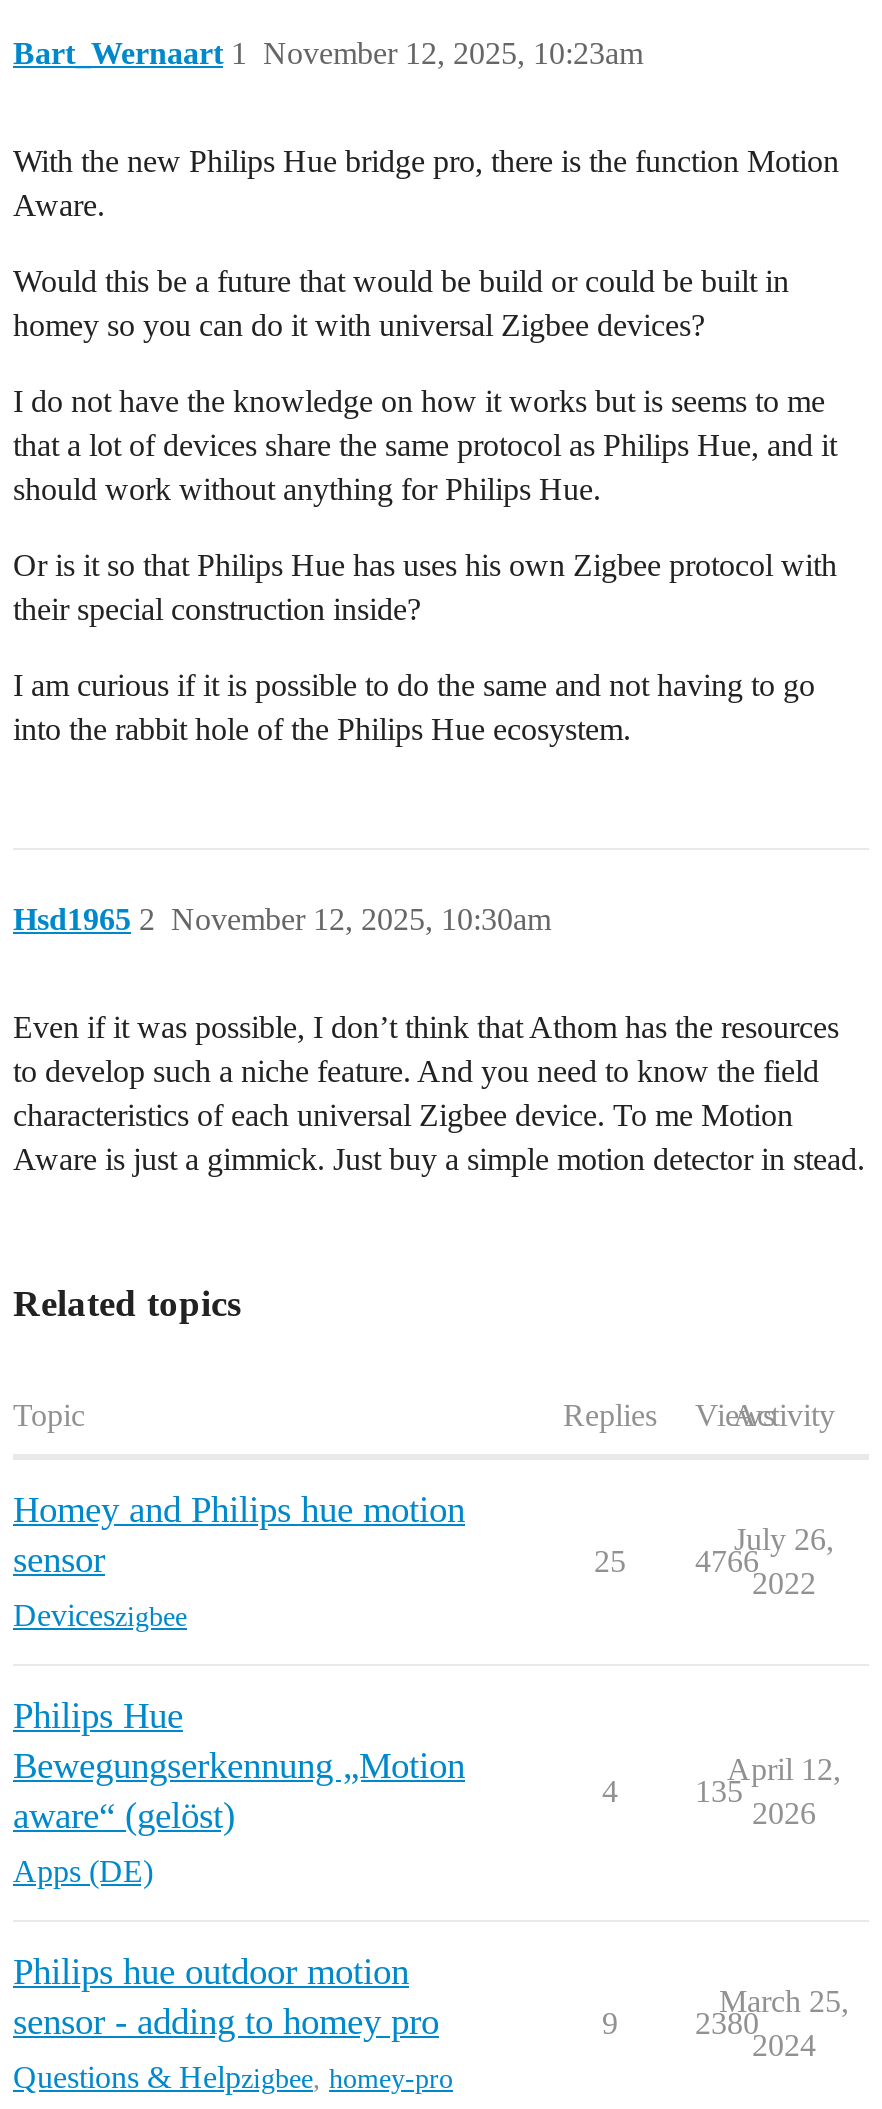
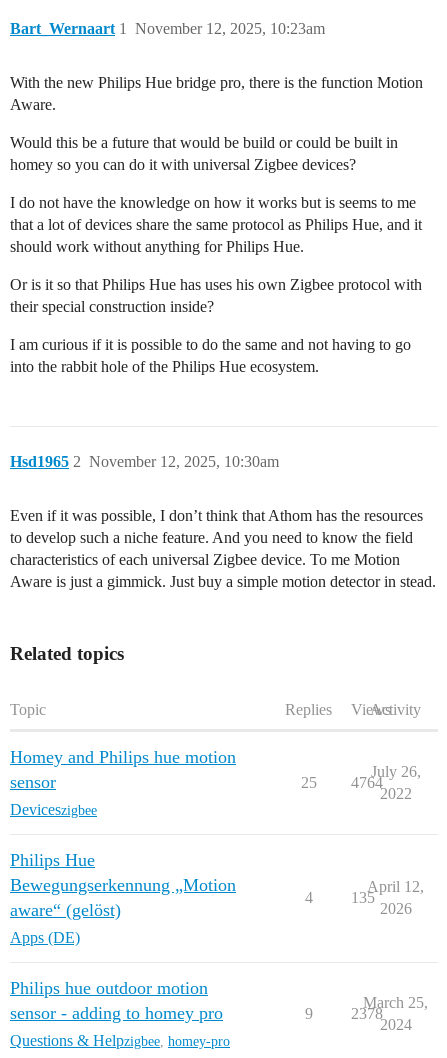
[695,1545,759,1579] 4766 -> [351,774,383,791] 4764
[695,2007,759,2041] 2380 -> [351,1005,383,1022] 2378

